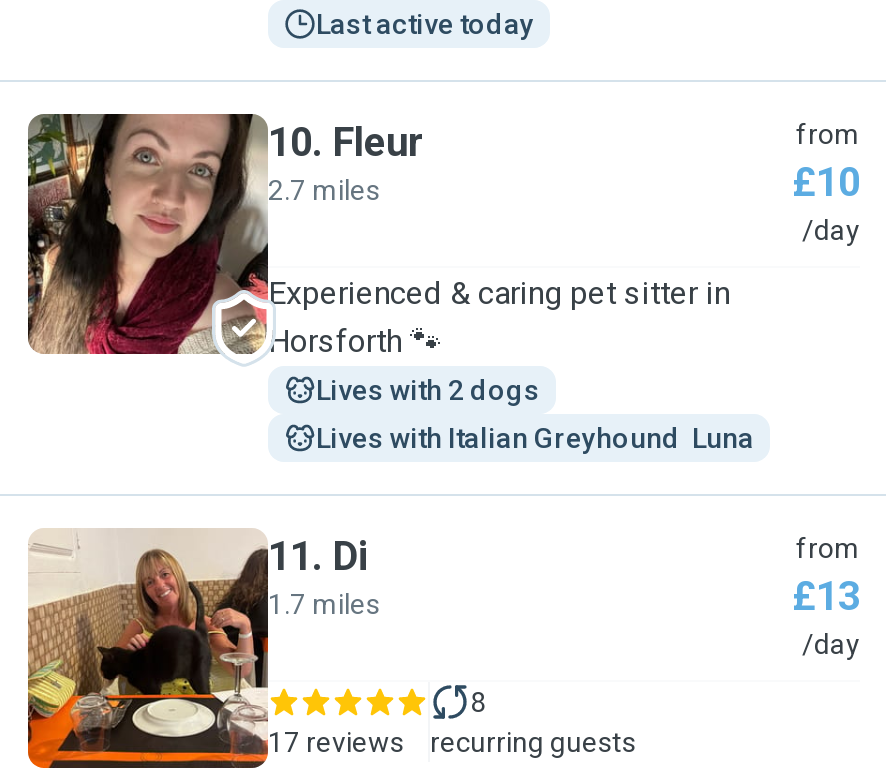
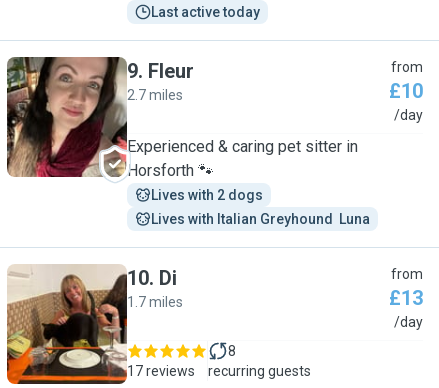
[268,118,424,166] 10. Fleur -> [127,59,194,83] 9. Fleur
[268,532,368,580] 11. Di -> [127,266,177,290] 10. Di

